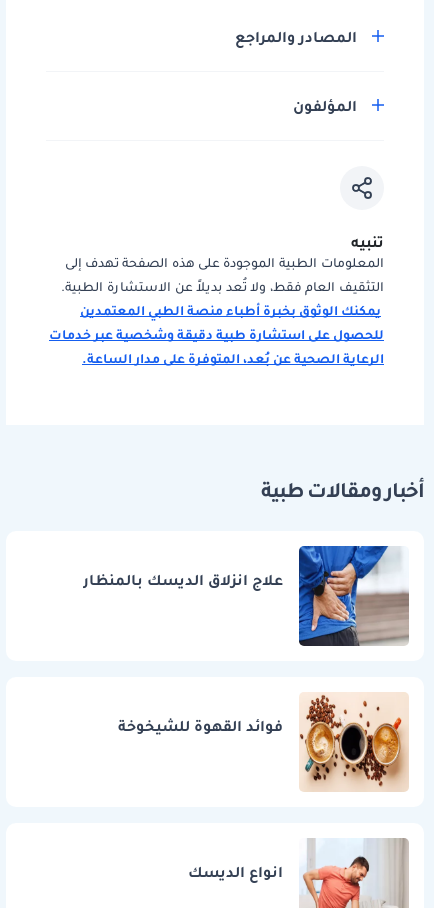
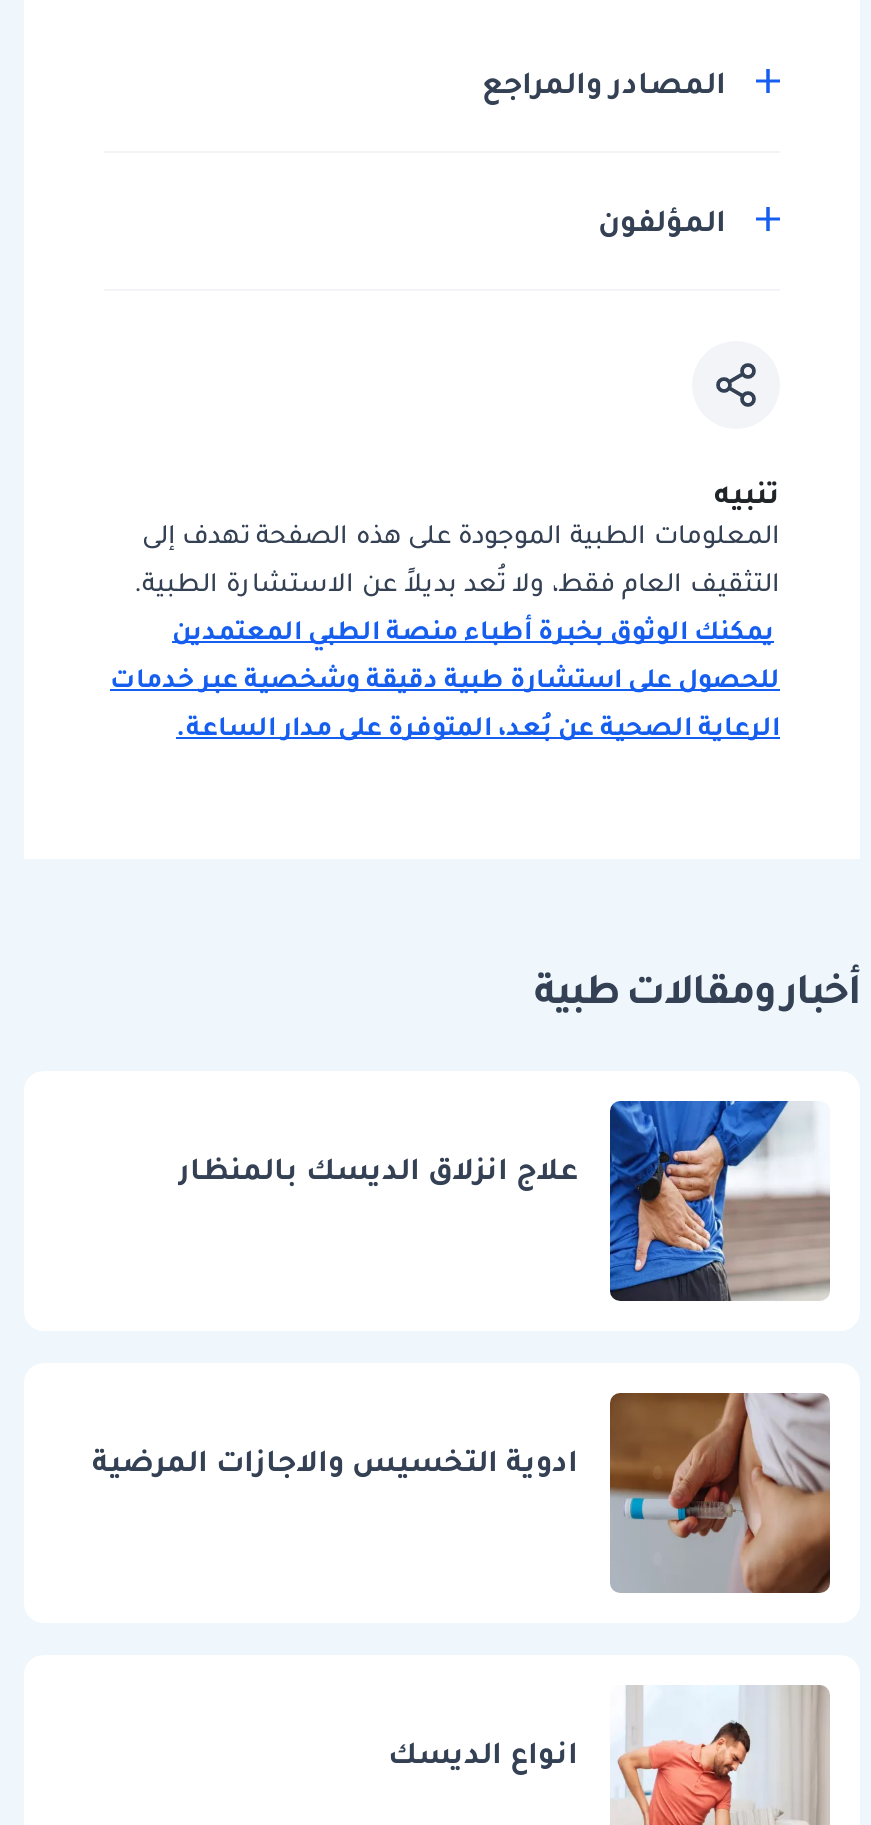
[118,692,409,792] [image] | فوائد القهوة للشيخوخة -> [92,1391,832,1595] [image] | ادوية التخسيس والاجازات المرضية

